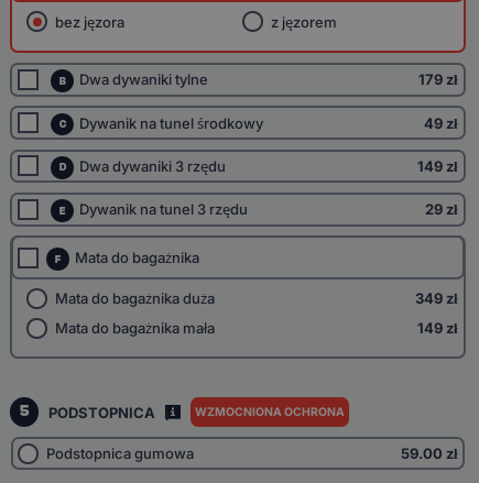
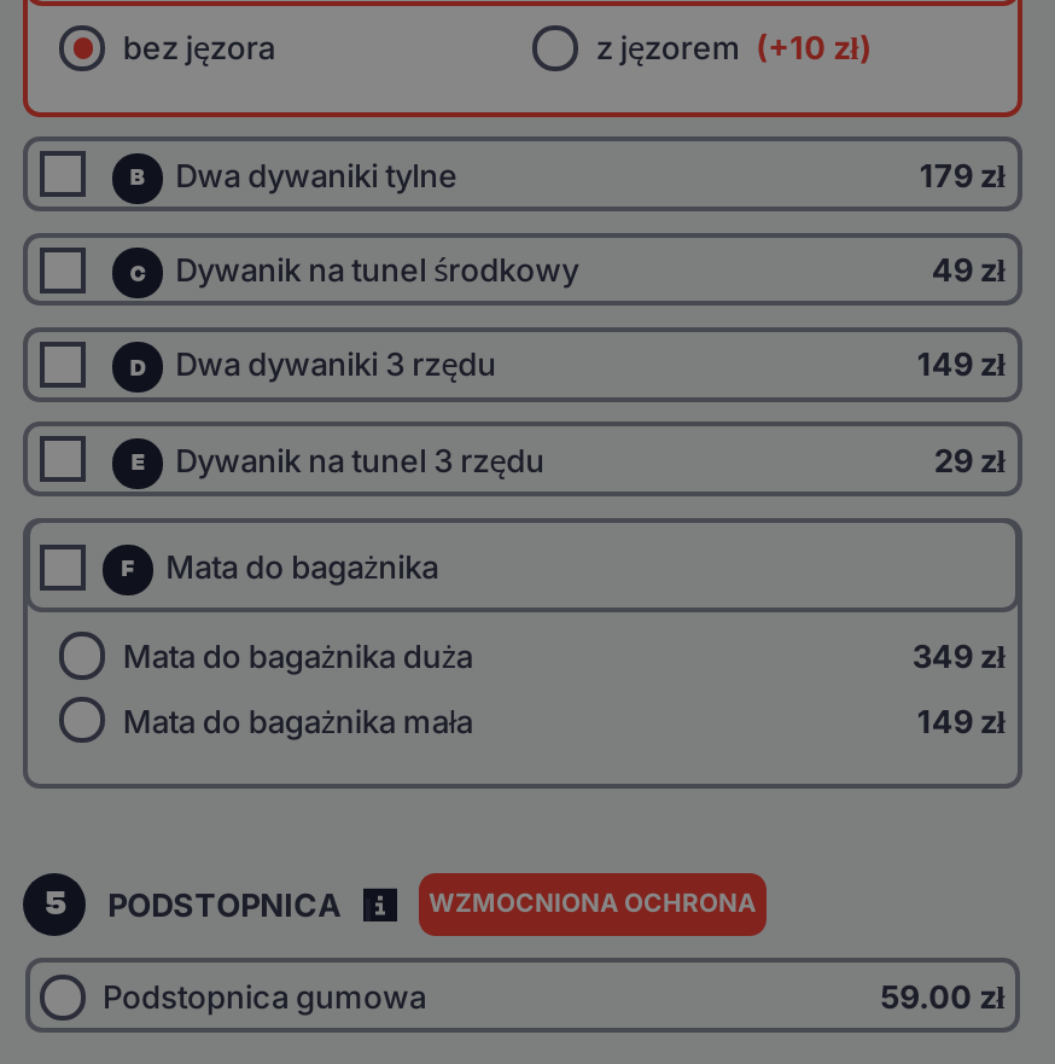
[271,13,337,31] z jęzorem -> [596,29,872,67] z jęzorem (+10 zł)

